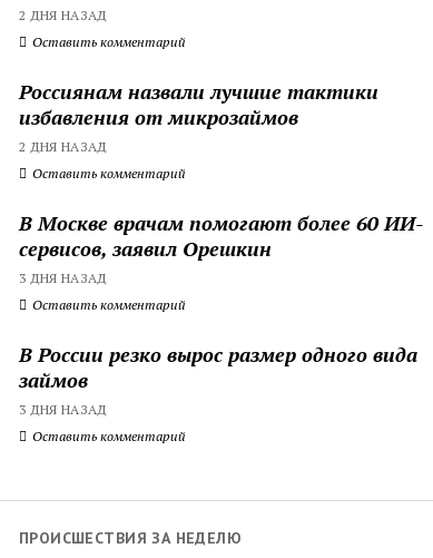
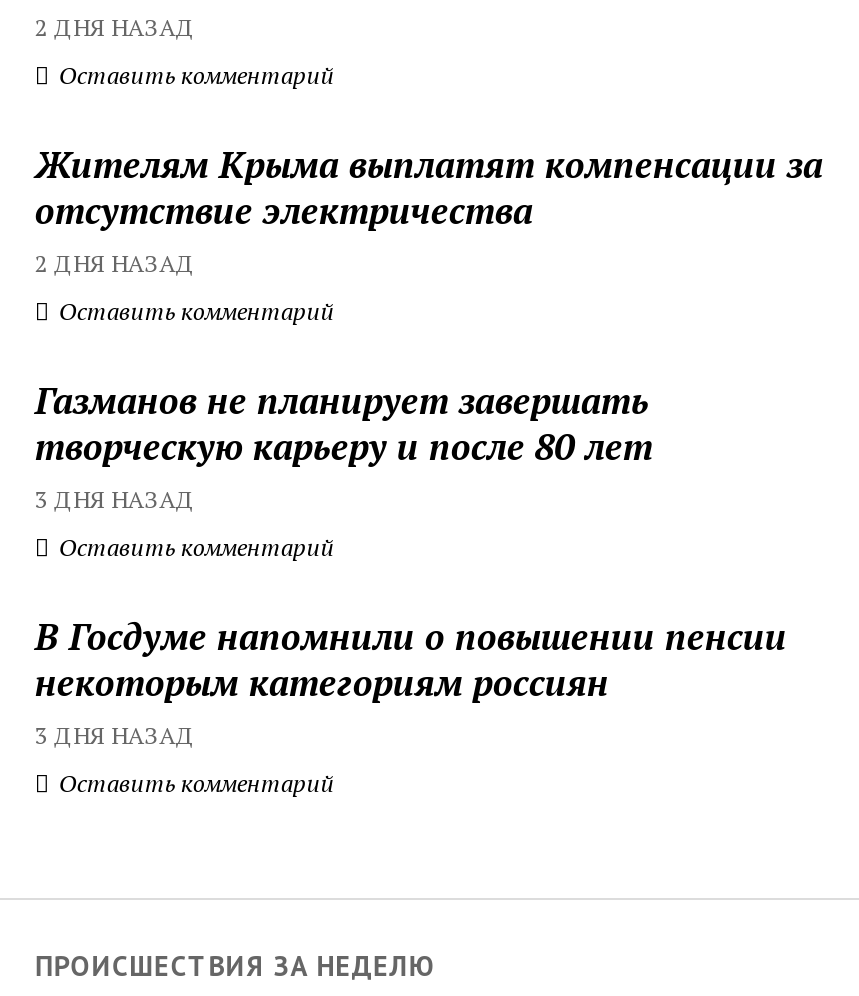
[19,77,378,130] Россиянам назвали лучшие тактики | избавления от микрозаймов -> [35,139,823,233] Жителям Крыма выплатят компенсации за | отсутствие электричества
[19,209,423,261] В Москве врачам помогают более 60 ИИ- | сервисов, заявил Орешкин -> [35,375,653,469] Газманов не планирует завершать | творческую карьеру и после 80 лет
[19,340,417,393] В России резко вырос размер одного вида | займов -> [35,611,787,705] В Госдуме напомнили о повышении пенсии | некоторым категориям россиян

